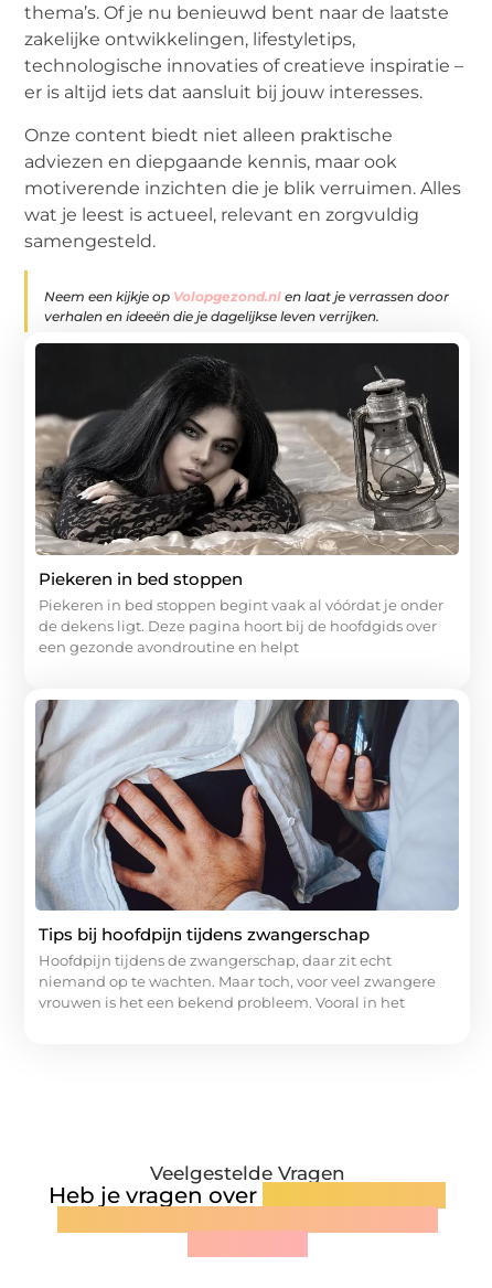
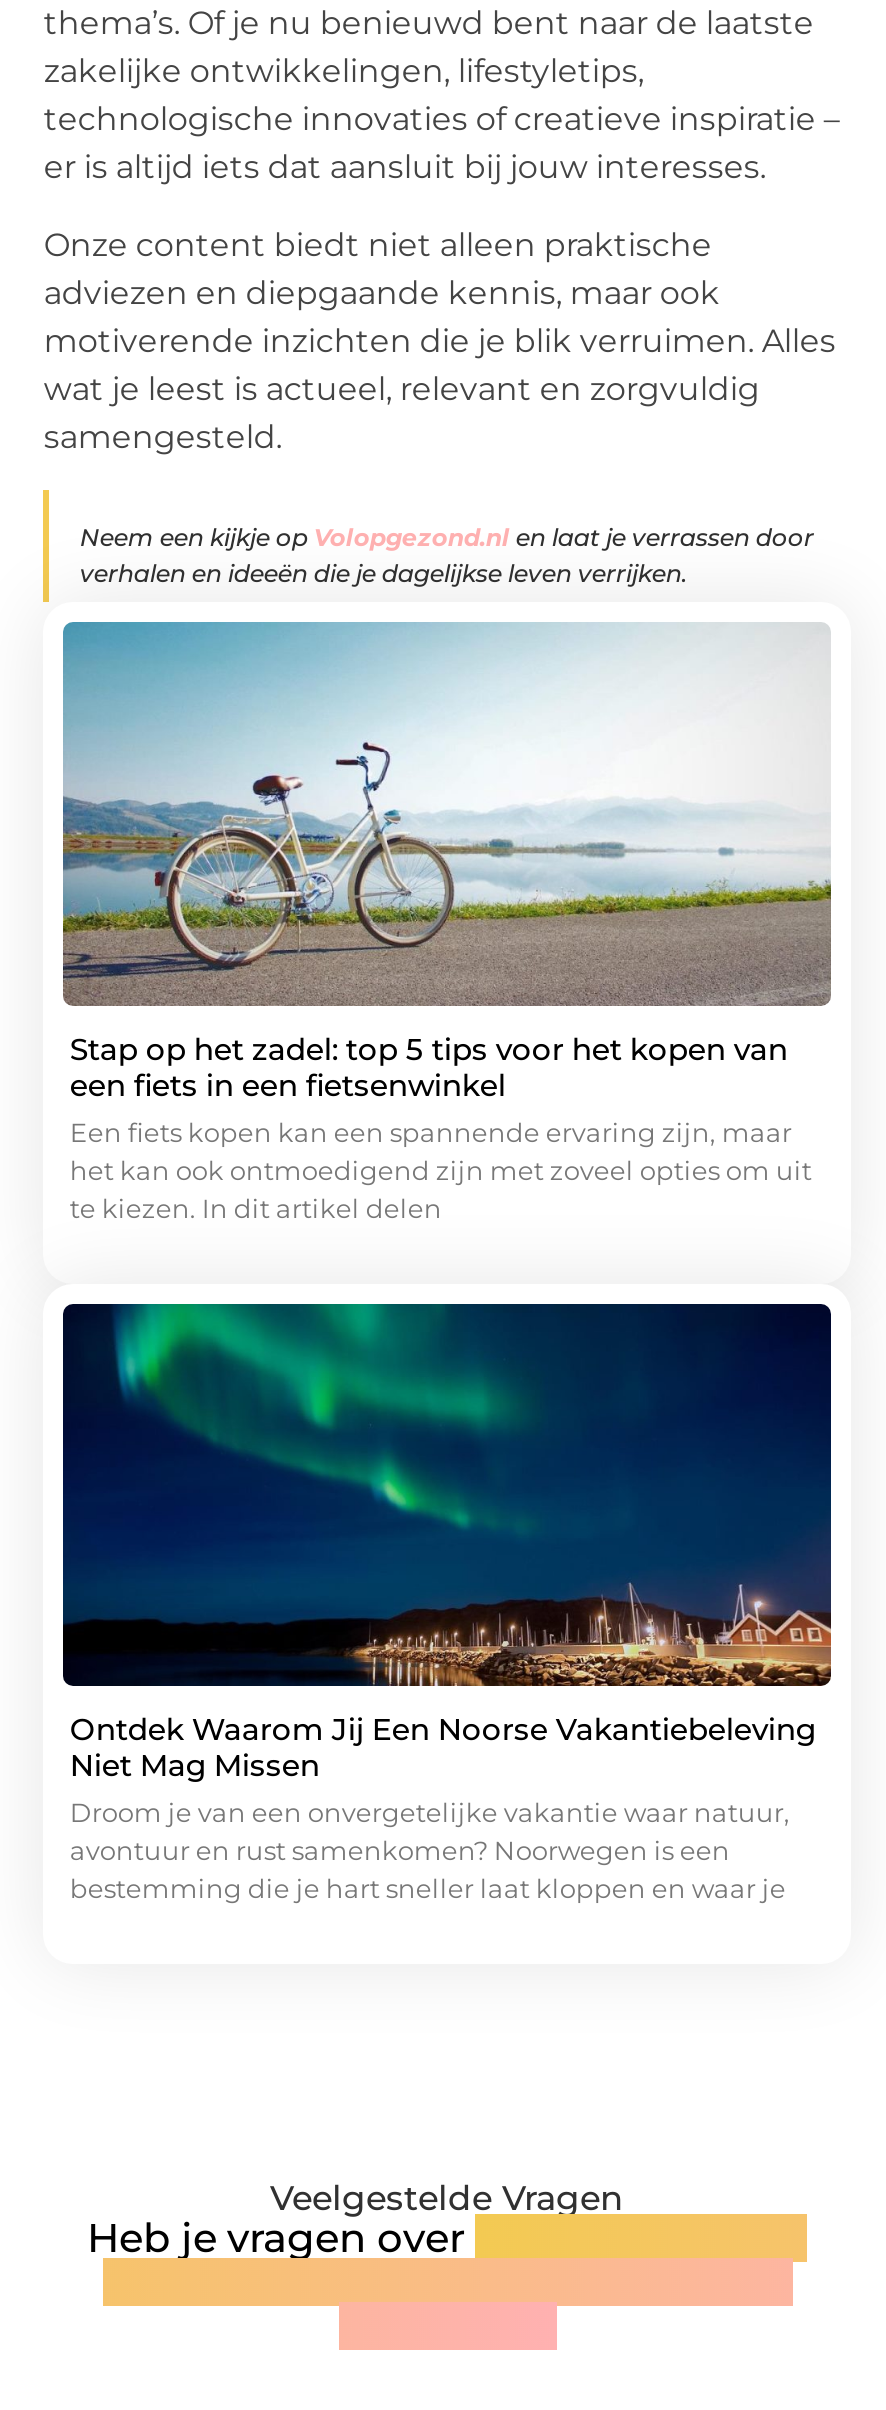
[34,342,460,520] [image] -> [61,620,831,1006] [image]
[39,568,444,655] Piekeren in bed stoppen | Piekeren in bed stoppen begint vaak al vóórdat je onder | de dekens ligt. Deze pagina hoort bij de hoofdgids over | een gezonde avondroutine en helpt -> [70,1029,812,1223] Stap op het zadel: top 5 tips voor het kopen van | een fiets in een fietsenwinkel | Een fiets kopen kan een spannende ervaring zijn, maar | het kan ook ontmoedigend zijn met zoveel opties om uit | te kiezen. In dit artikel delen
[34,699,459,1011] [image] | Tips bij hoofdpijn tijdens zwangerschap | Hoofdpijn tijdens de zwangerschap, daar zit echt | niemand op te wachten. Maar toch, voor veel zwangere | vrouwen is het een bekend probleem. Vooral in het -> [63,1302,833,1904] [image] | Ontdek Waarom Jij Een Noorse Vakantiebeleving | Niet Mag Missen | Droom je van een onvergetelijke vakantie waar natuur, | avontuur en rust samenkomen? Noorwegen is een | bestemming die je hart sneller laat kloppen en waar je

